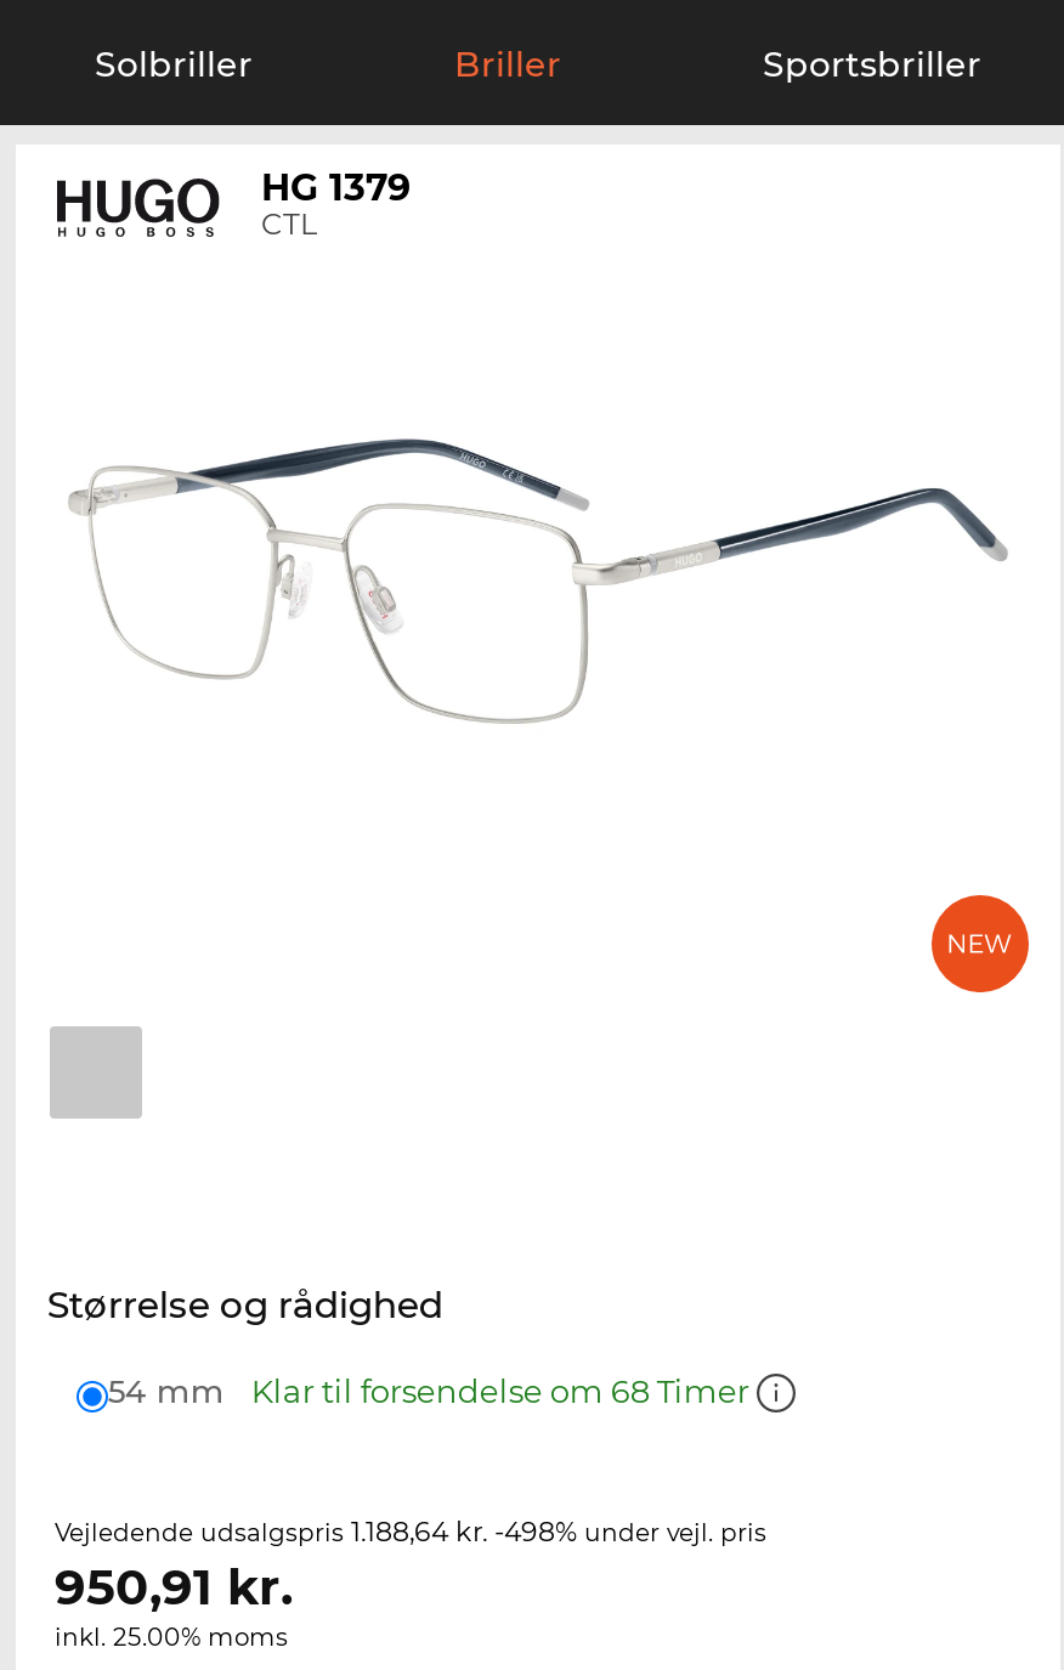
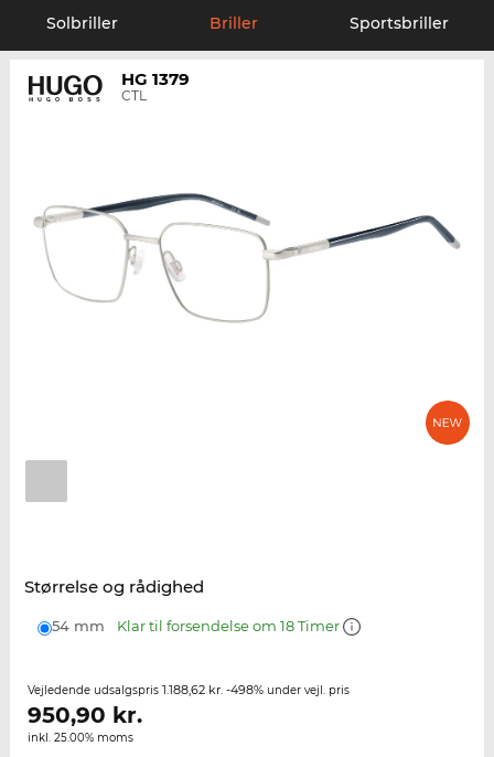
[108,1371,756,1410] 54 mm Klar til forsendelse om 68 Timer -> [52,617,343,635] 54 mm Klar til forsendelse om 18 Timer
[55,1515,766,1549] Vejledende udsalgspris 1.188,64 kr. -498% under vejl. pris -> [28,682,350,697] Vejledende udsalgspris 1.188,62 kr. -498% under vejl. pris
[55,1558,293,1617] 950,91 kr. -> [28,702,142,728] 950,90 kr.

